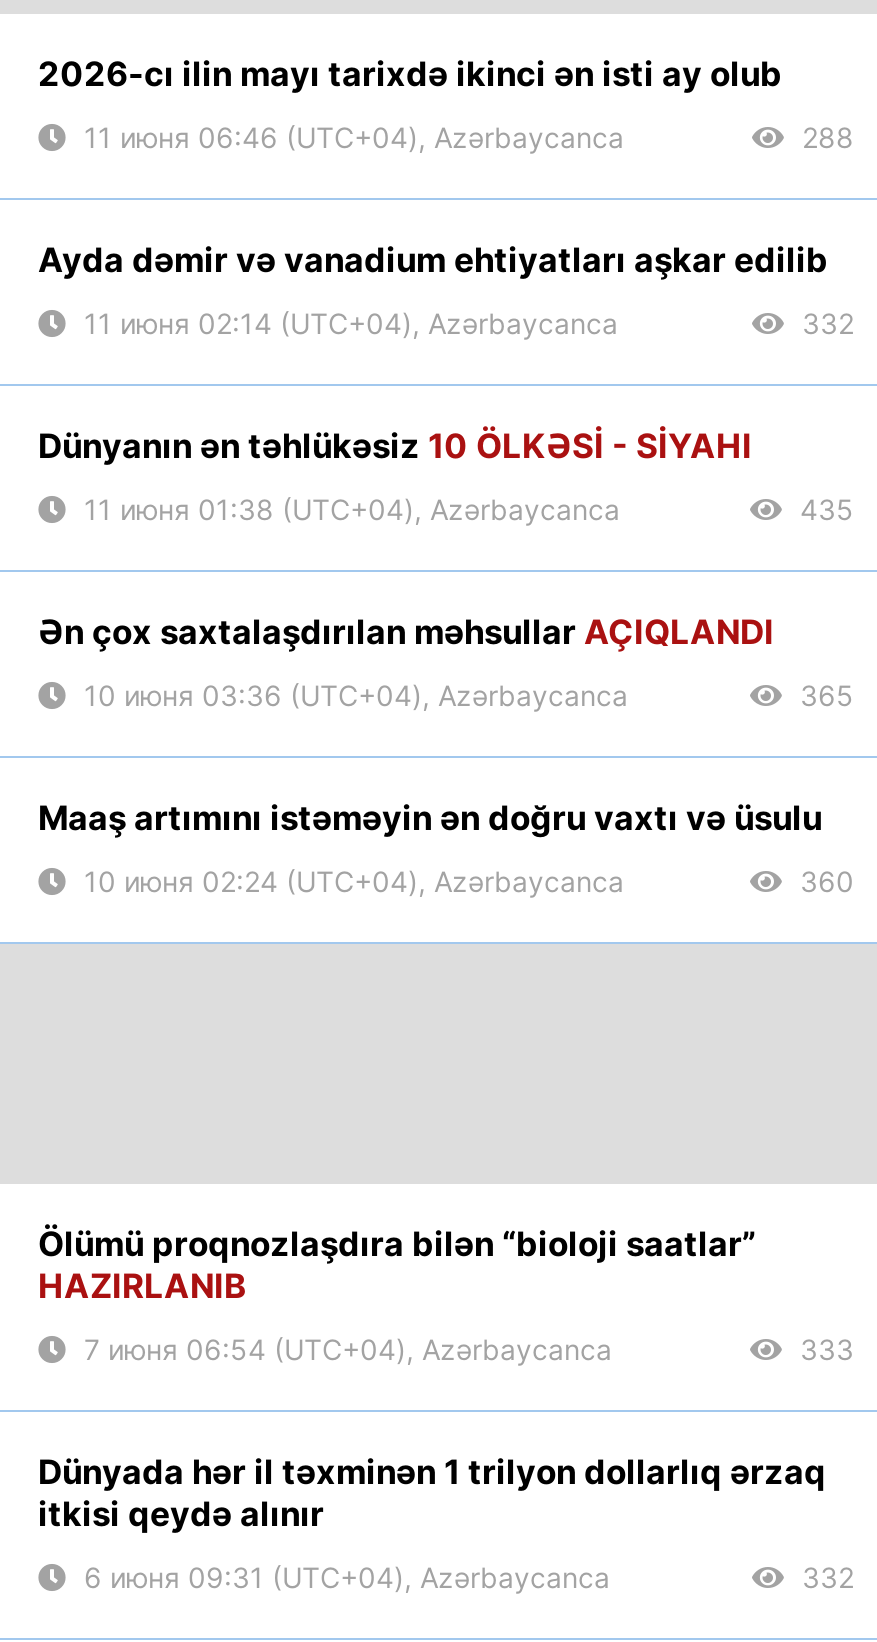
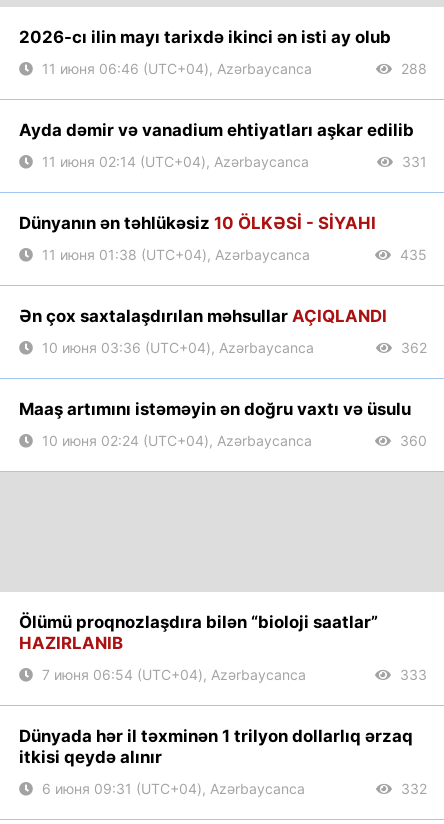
[794,306,854,340] 332 -> [398,153,427,170] 331
[792,678,854,712] 365 -> [397,339,427,356] 362

